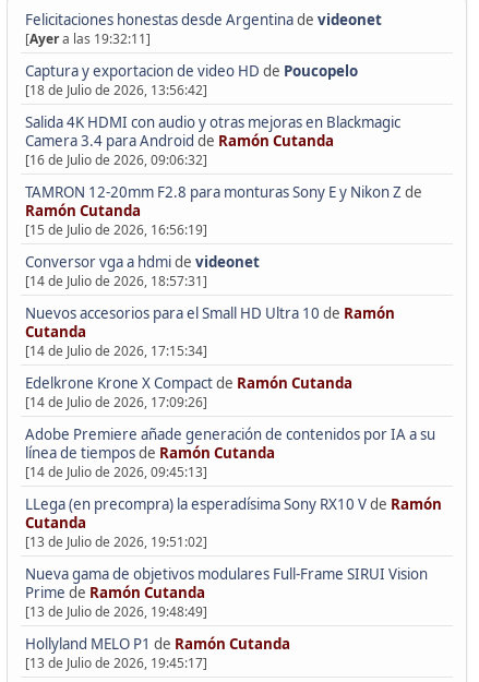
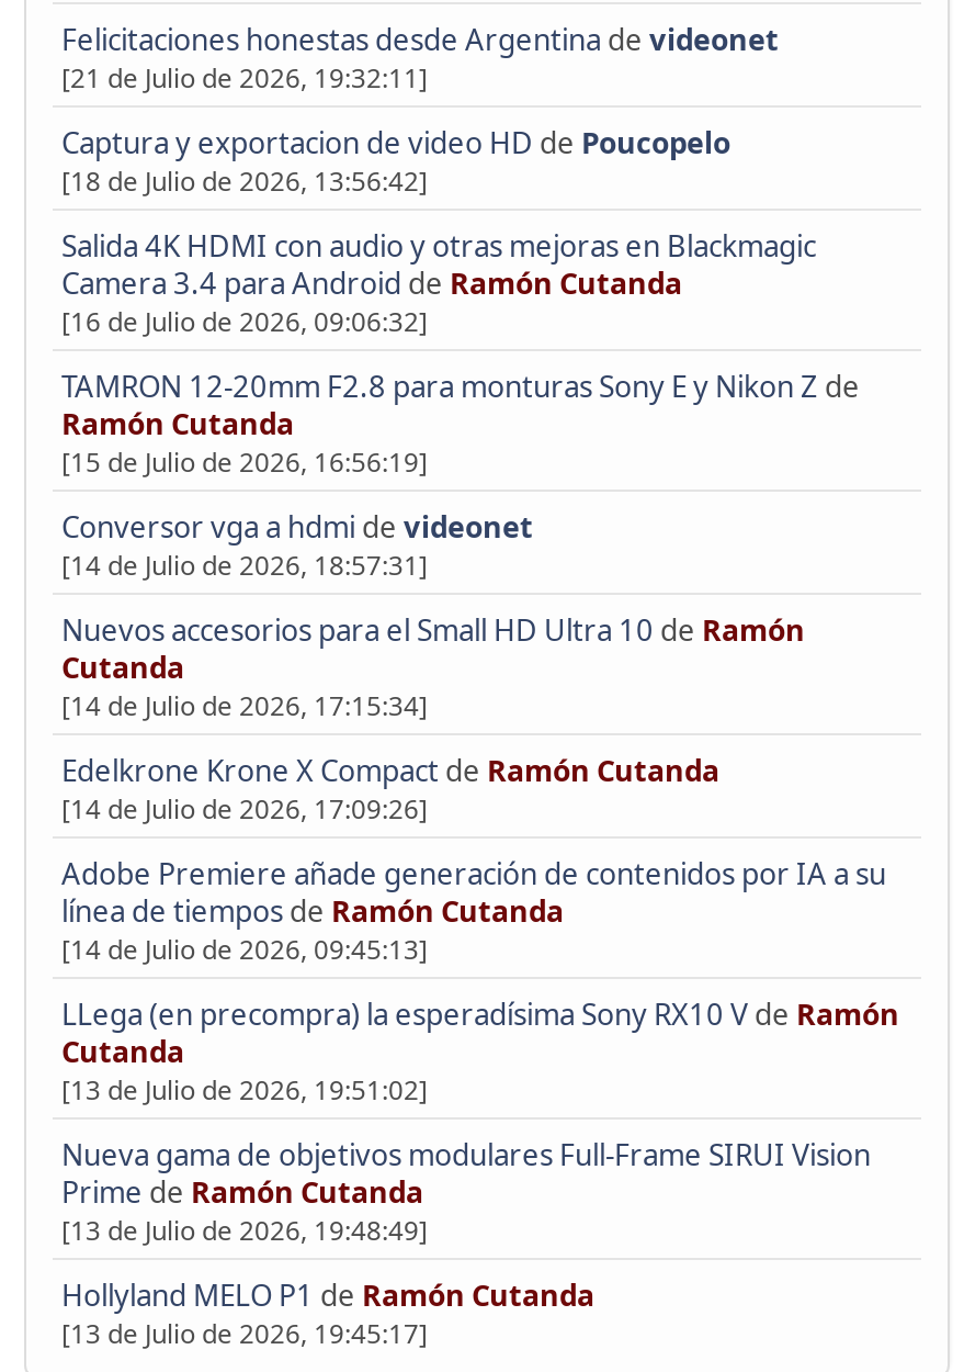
[25,30,151,48] [Ayer a las 19:32:11] -> [61,60,428,97] [21 de Julio de 2026, 19:32:11]

